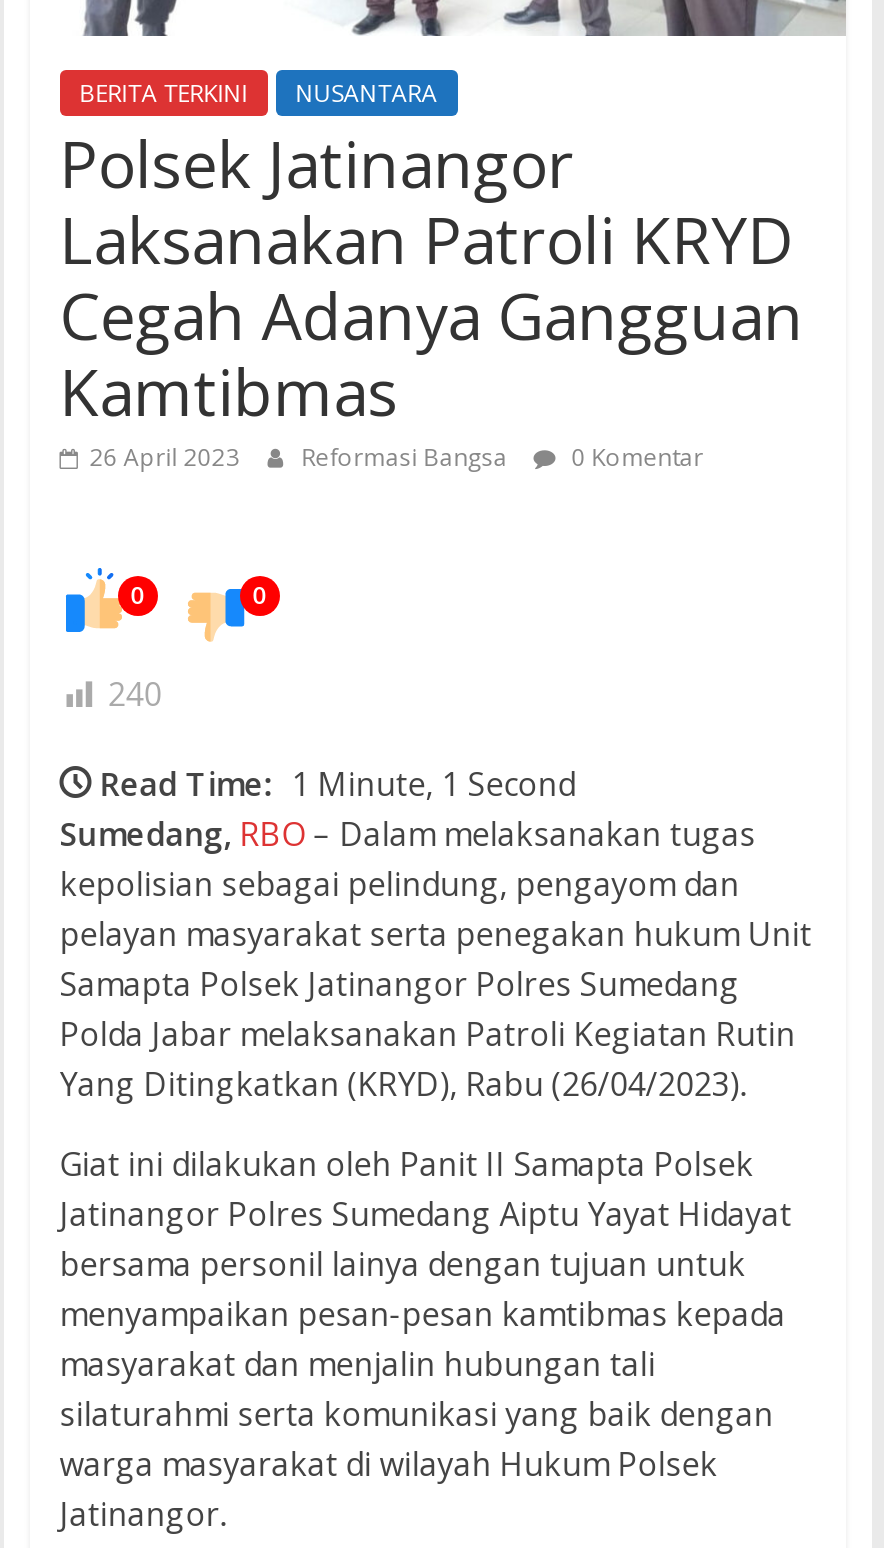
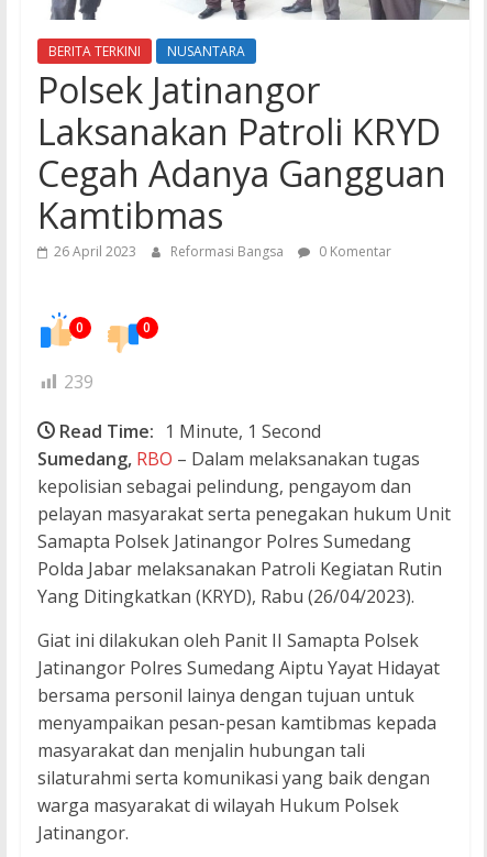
[108,672,162,716] 240 -> [64,370,93,394] 239

